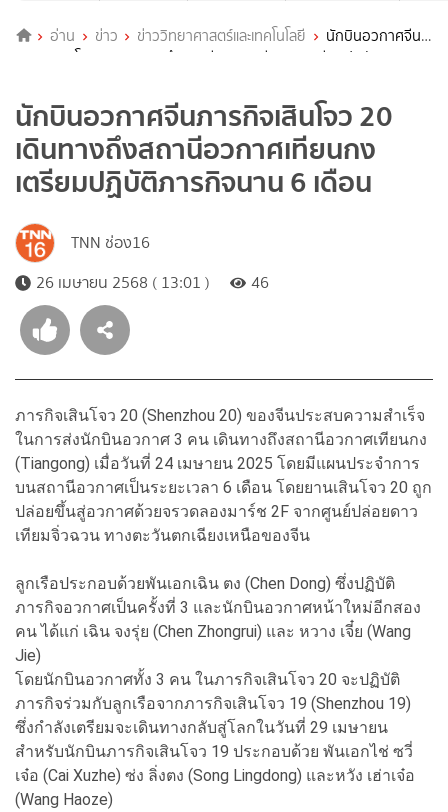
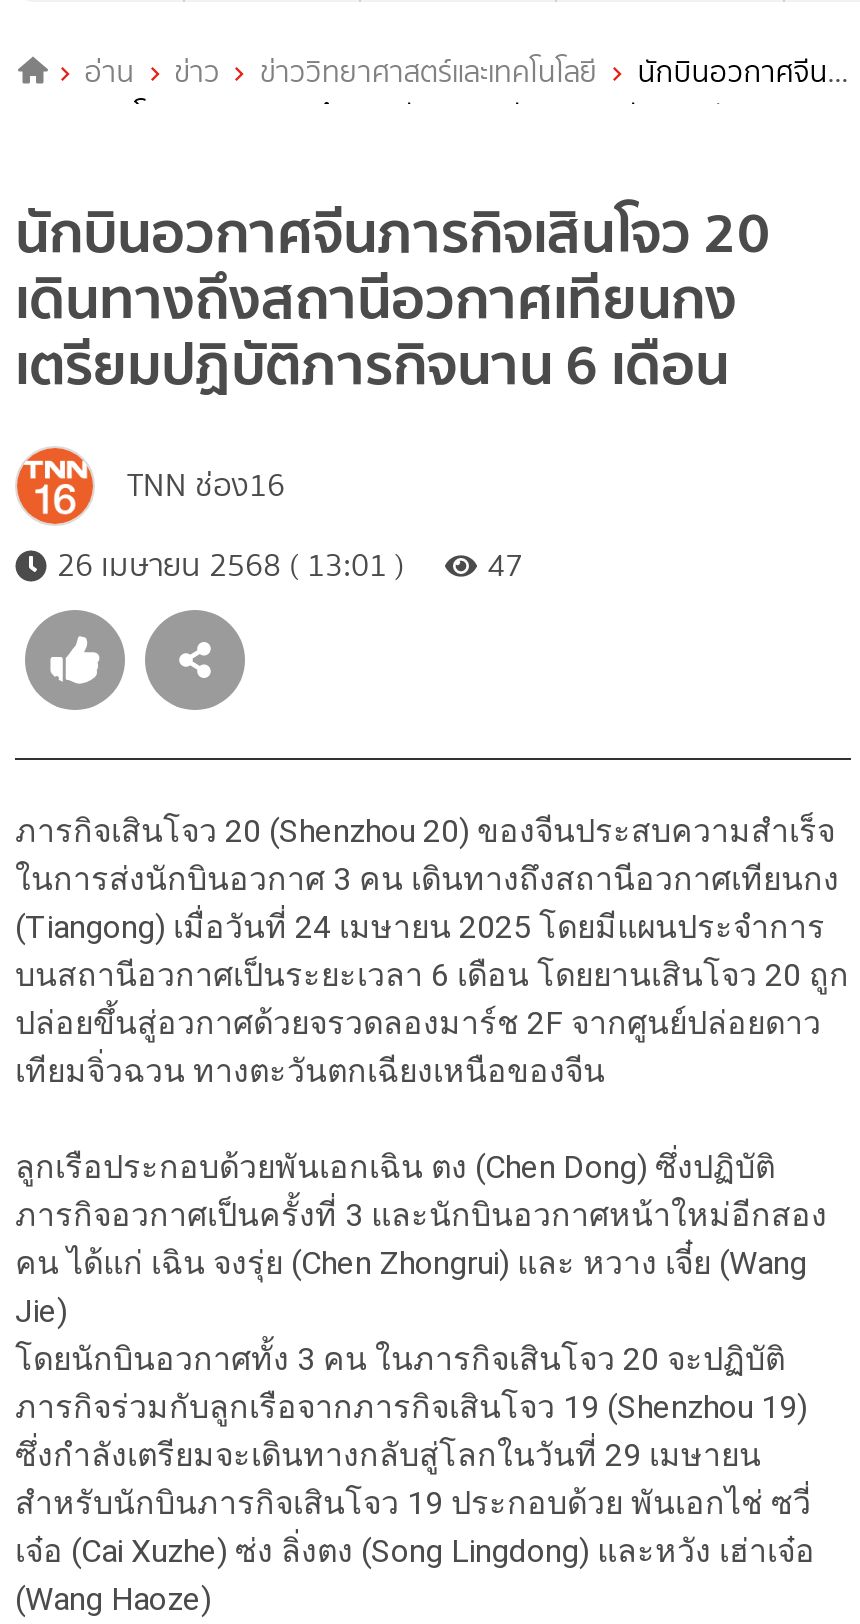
[36,271,269,294] 26 เมษายน 2568 ( 13:01 ) 46 -> [57,542,523,588] 26 เมษายน 2568 ( 13:01 ) 47

